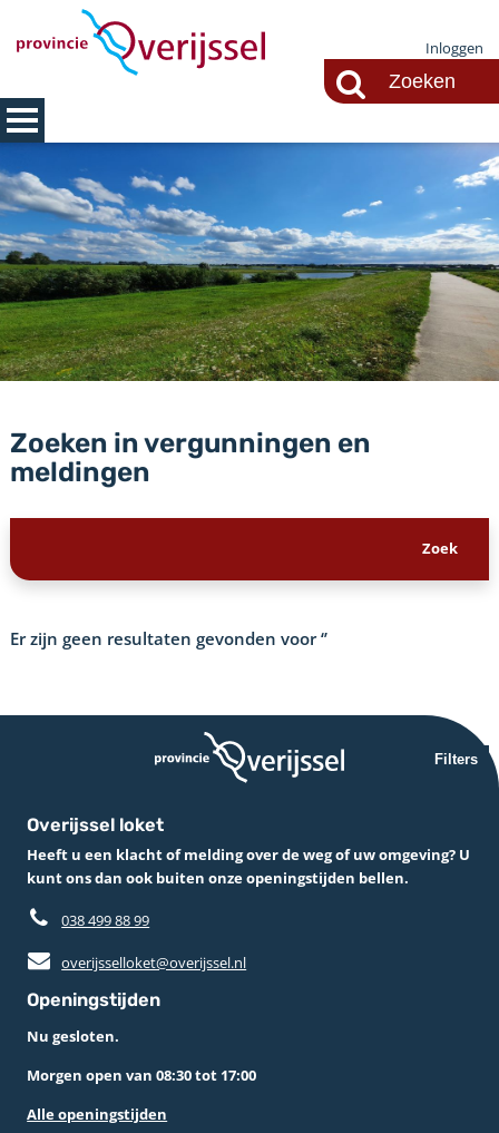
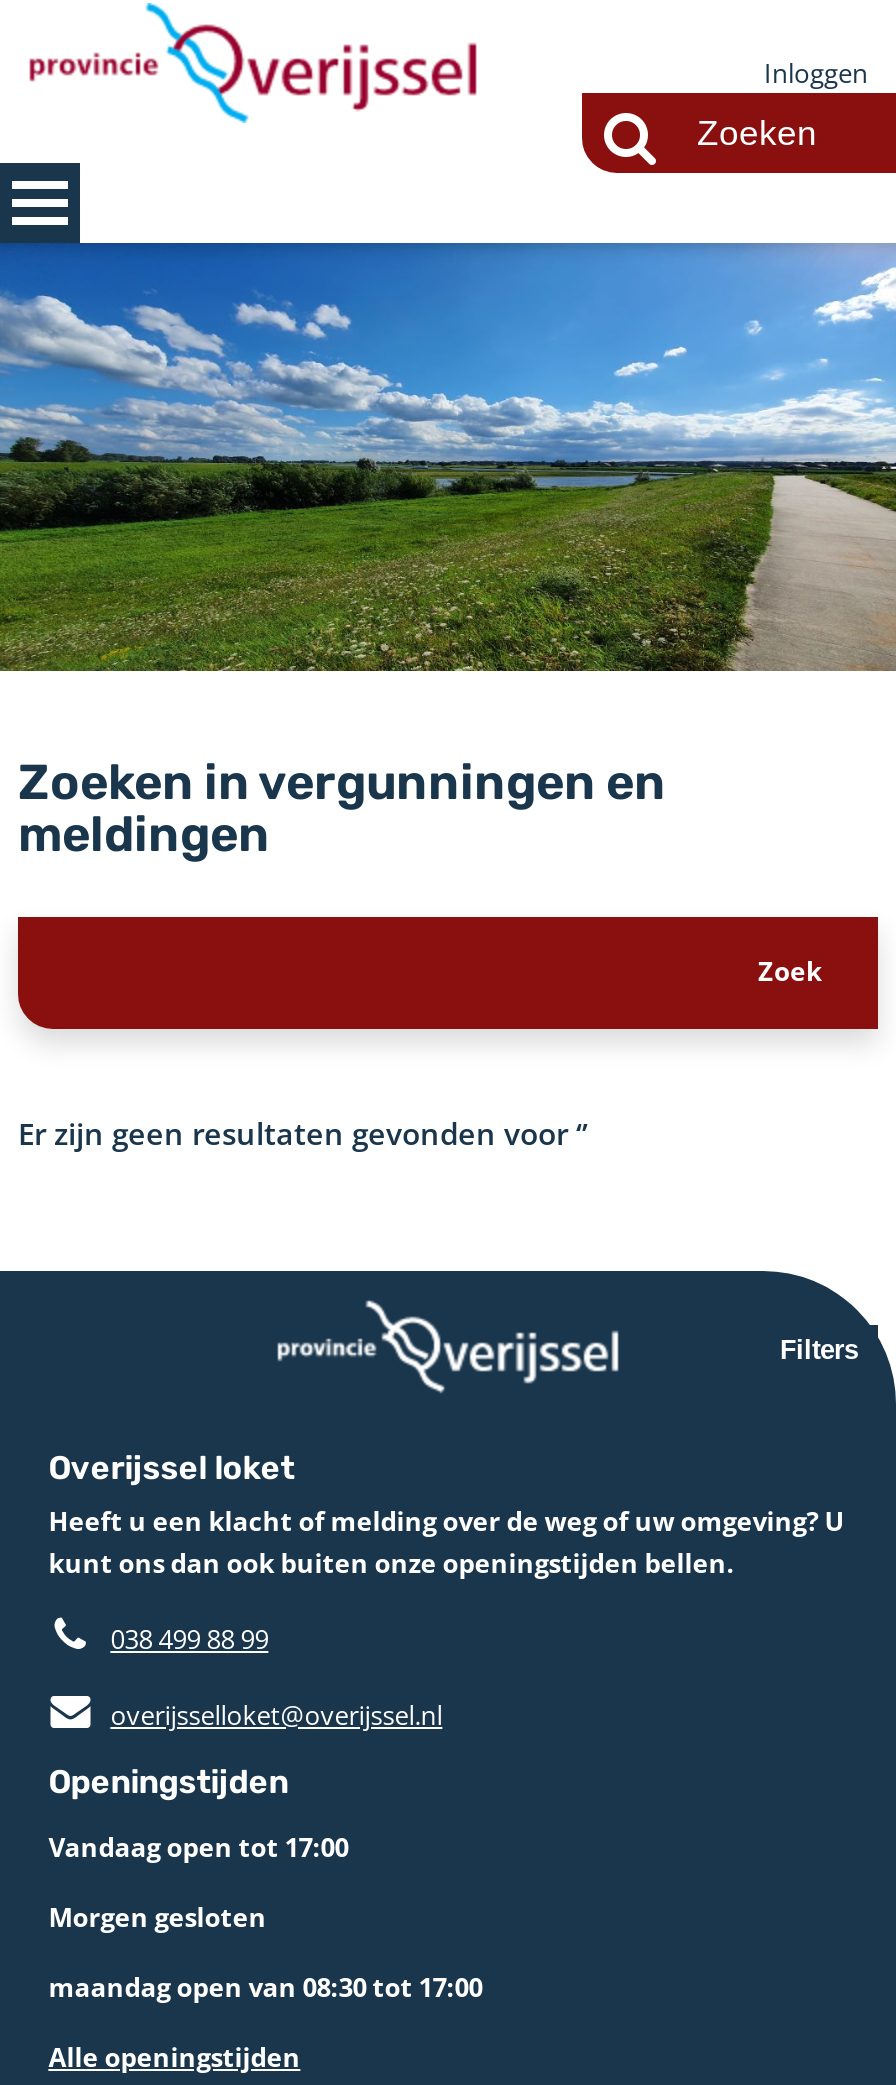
[27,1026,256,1085] Nu gesloten. | Morgen open van 08:30 tot 17:00 -> [48,1829,482,2005] Vandaag open tot 17:00 | Morgen gesloten | maandag open van 08:30 tot 17:00

